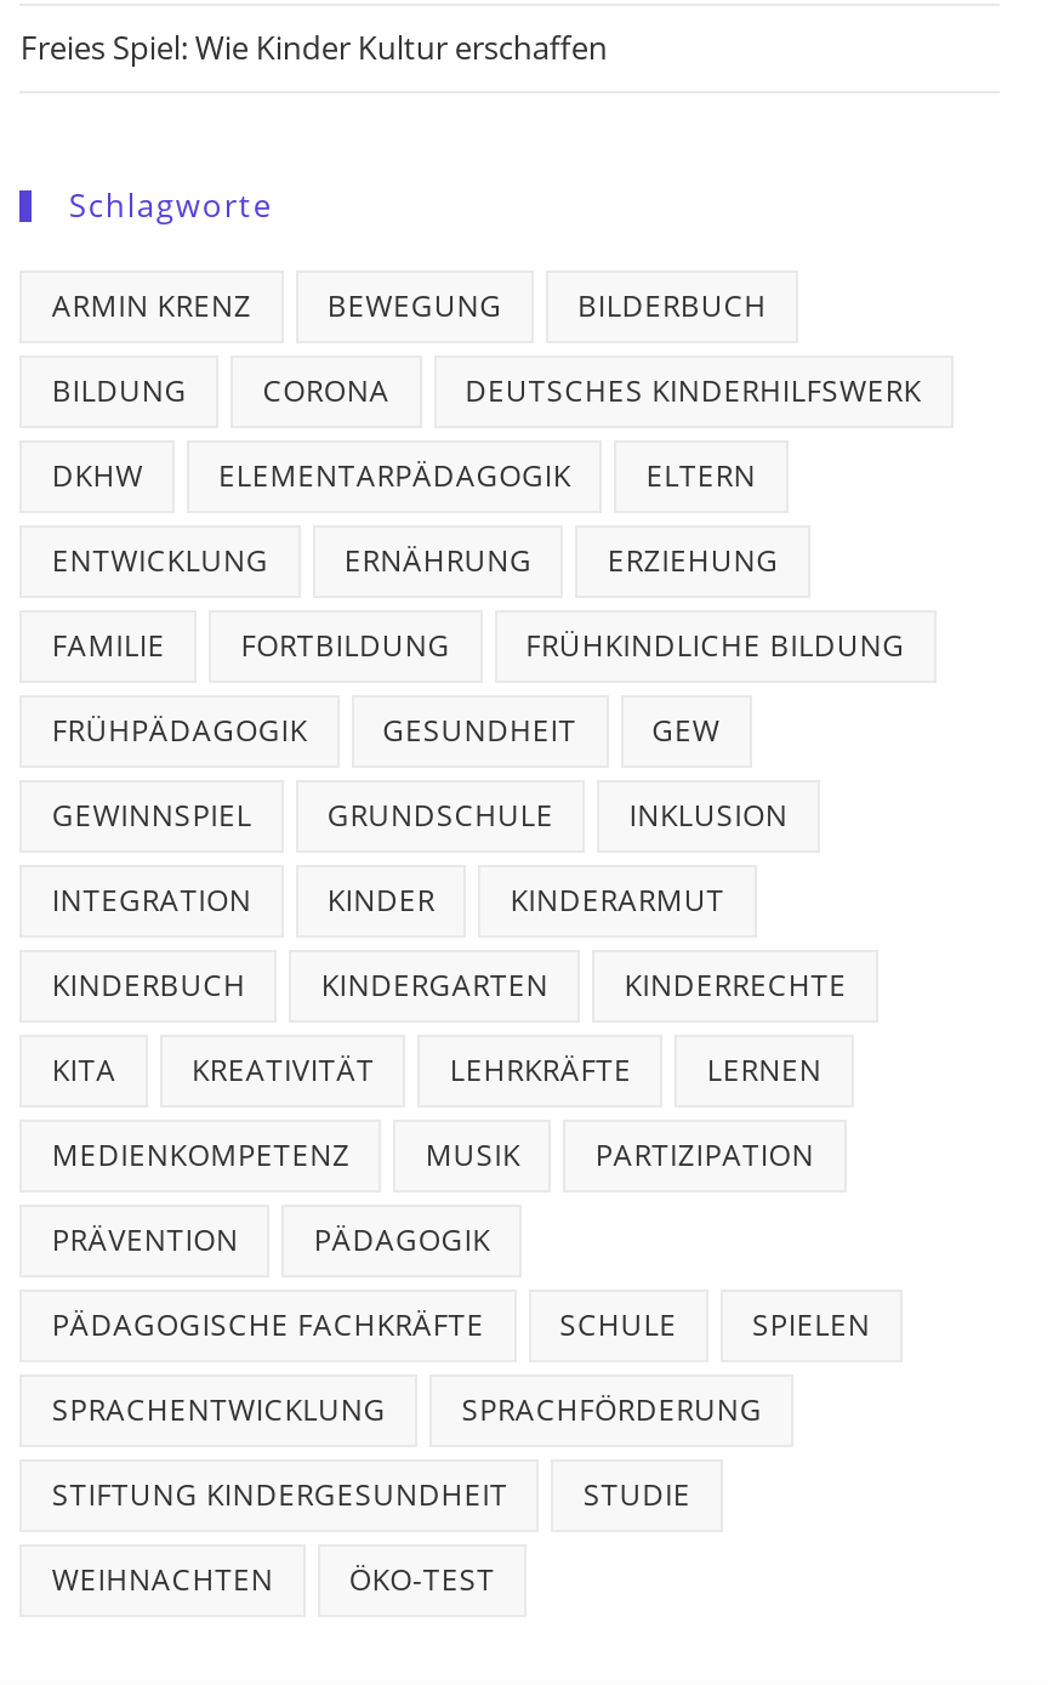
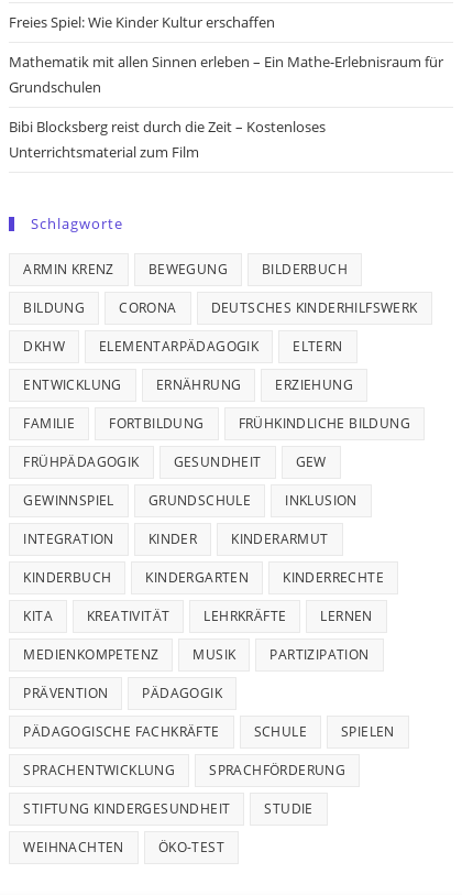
none -> [9,51,444,161] Mathematik mit allen Sinnen erleben – Ein Mathe-Erlebnisraum für | Grundschulen | Bibi Blocksberg reist durch die Zeit – Kostenloses | Unterrichtsmaterial zum Film

